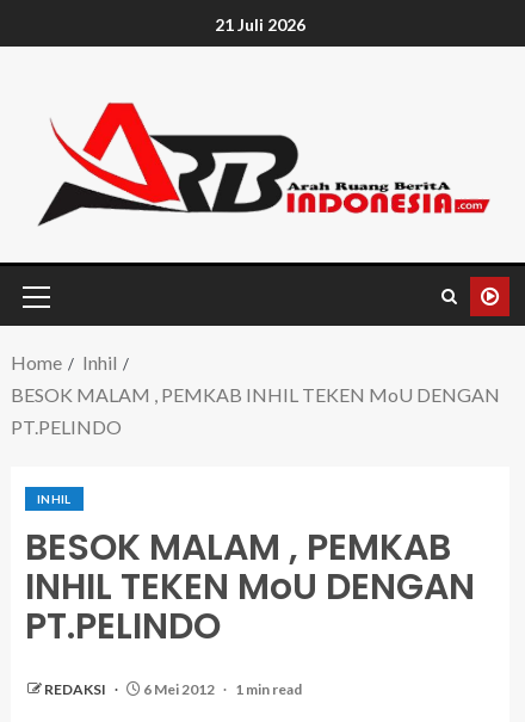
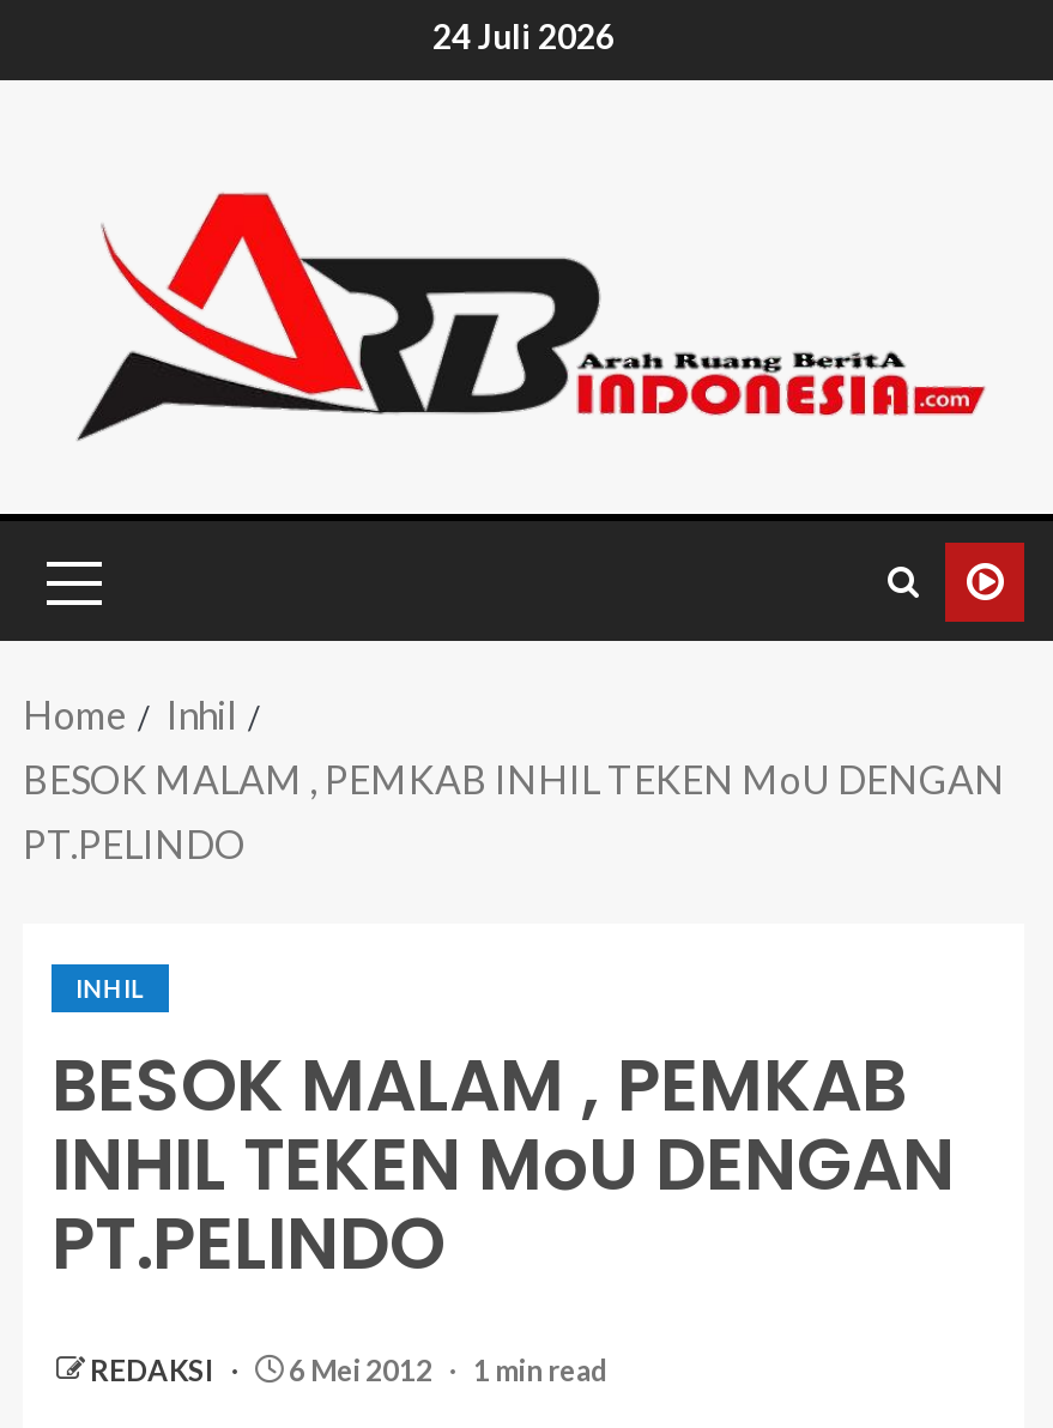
[215,14,305,35] 21 Juli 2026 -> [432,16,615,56] 24 Juli 2026

